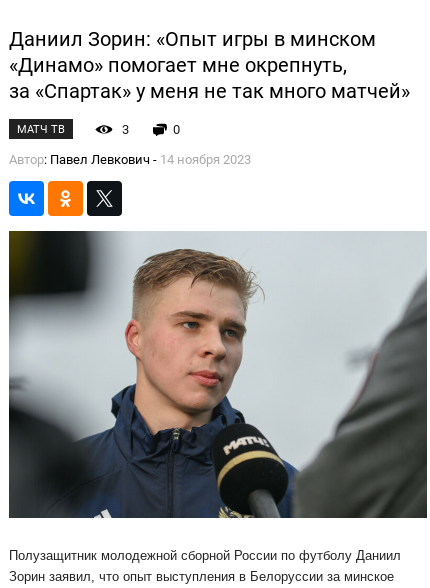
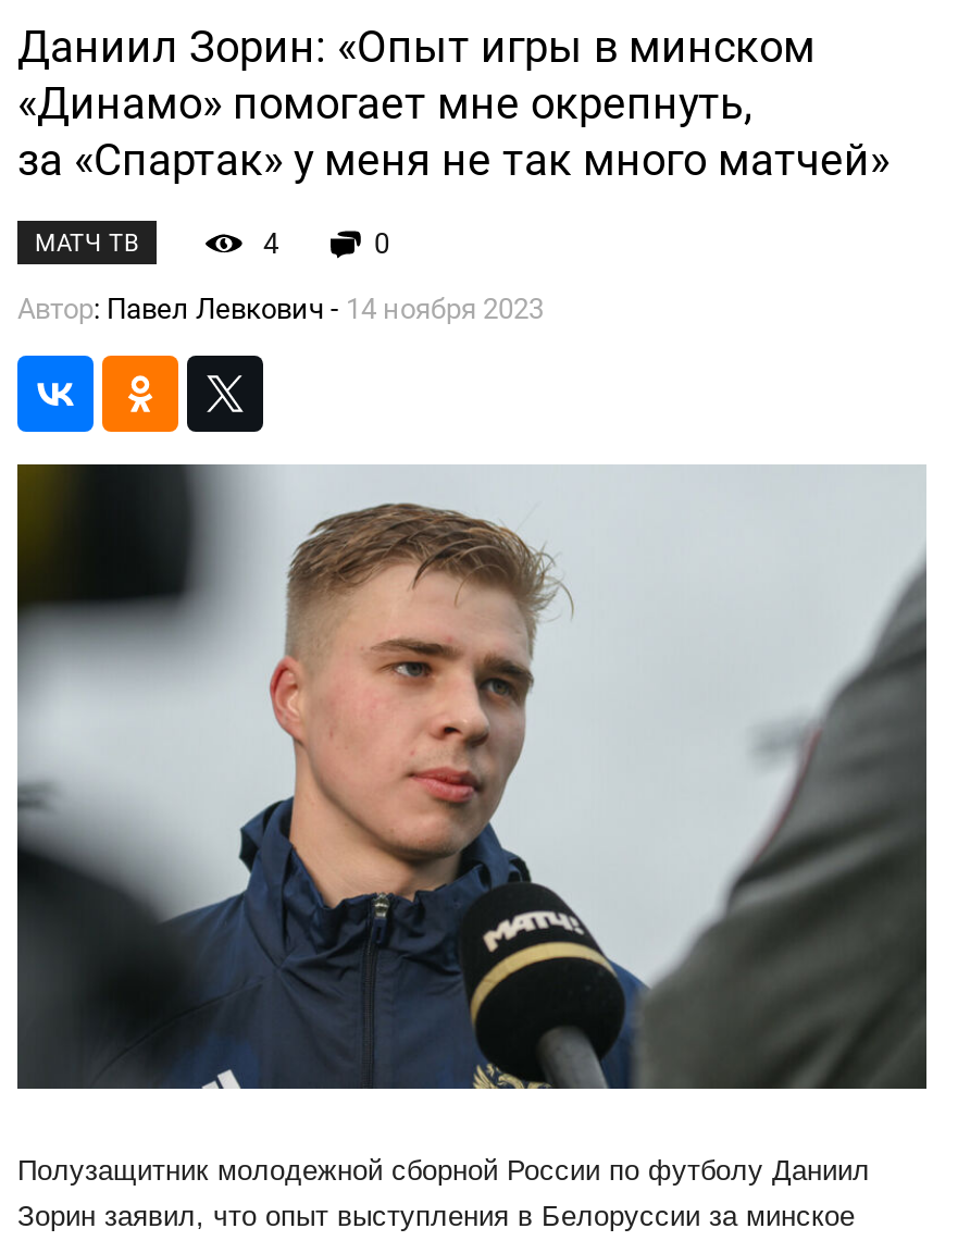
[122,122,129,137] 3 -> [263,227,278,260] 4

